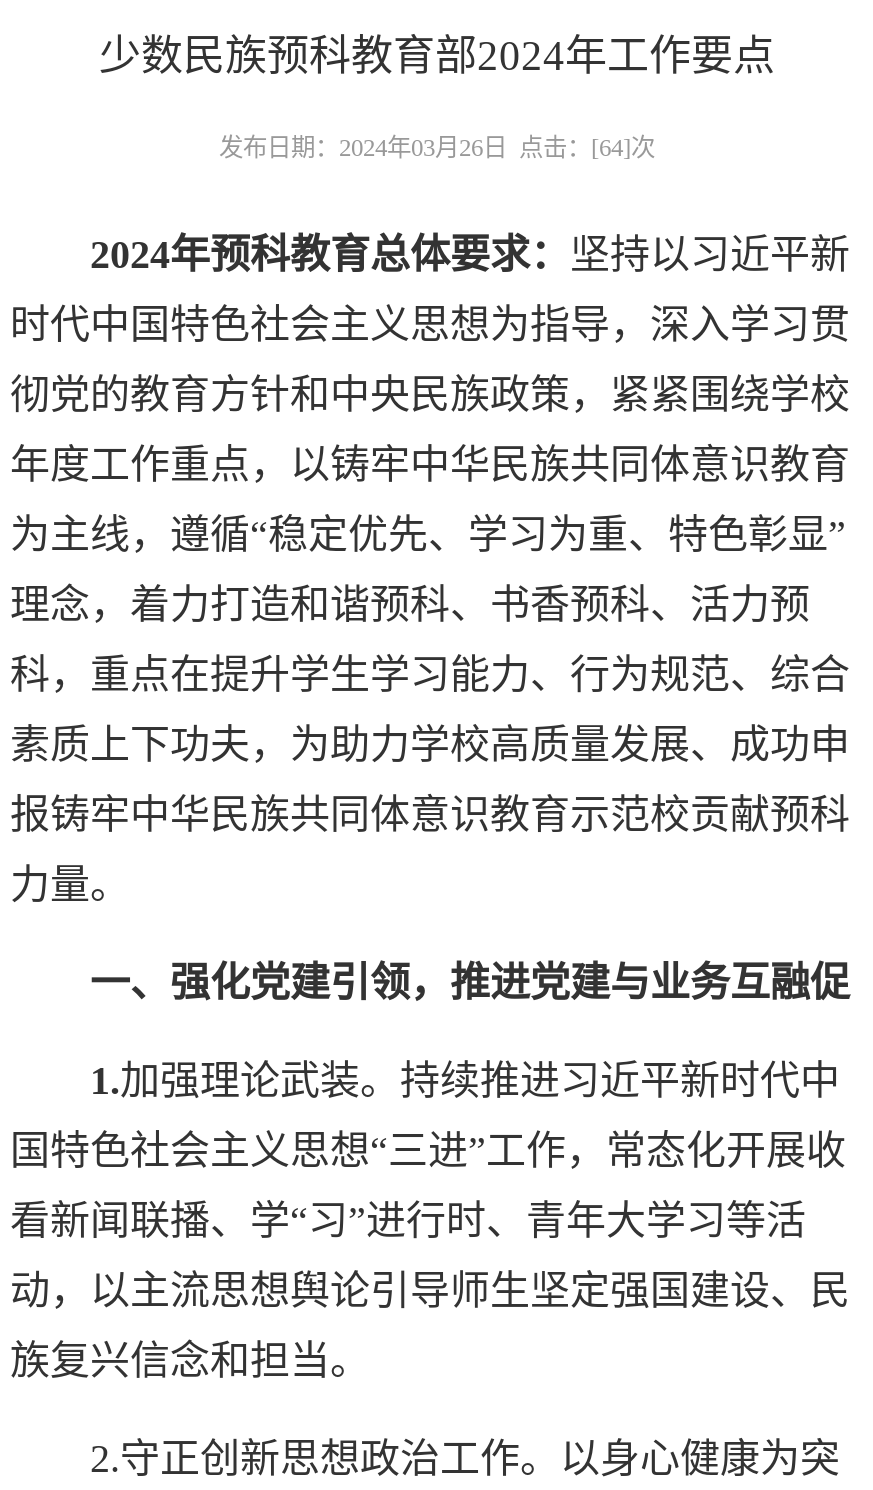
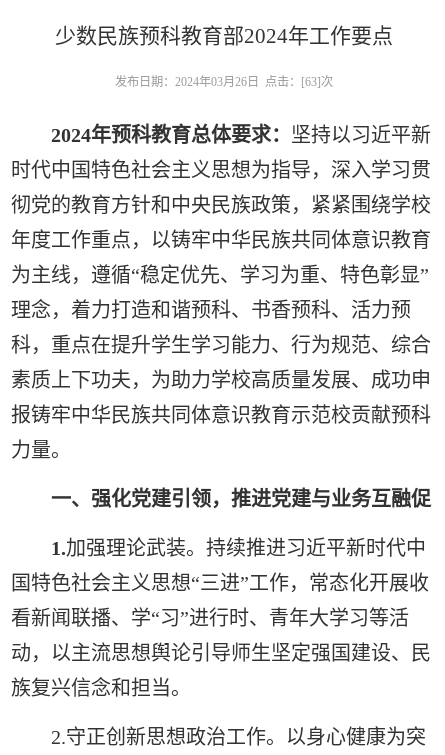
[219,134,655,162] 发布日期：2024年03月26日 点击：[64]次 -> [115,75,333,89] 发布日期：2024年03月26日 点击：[63]次

